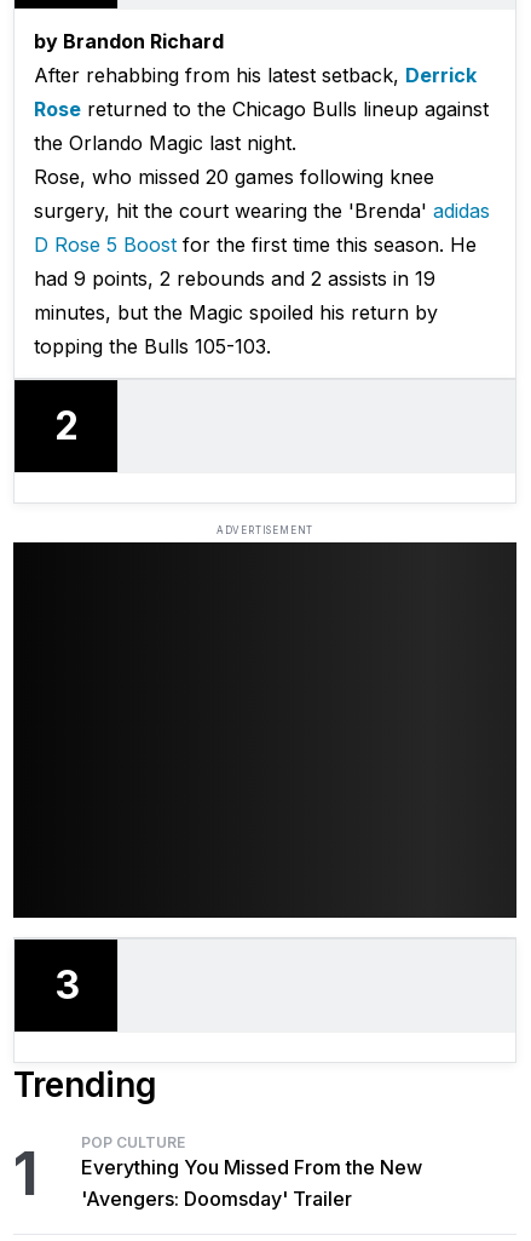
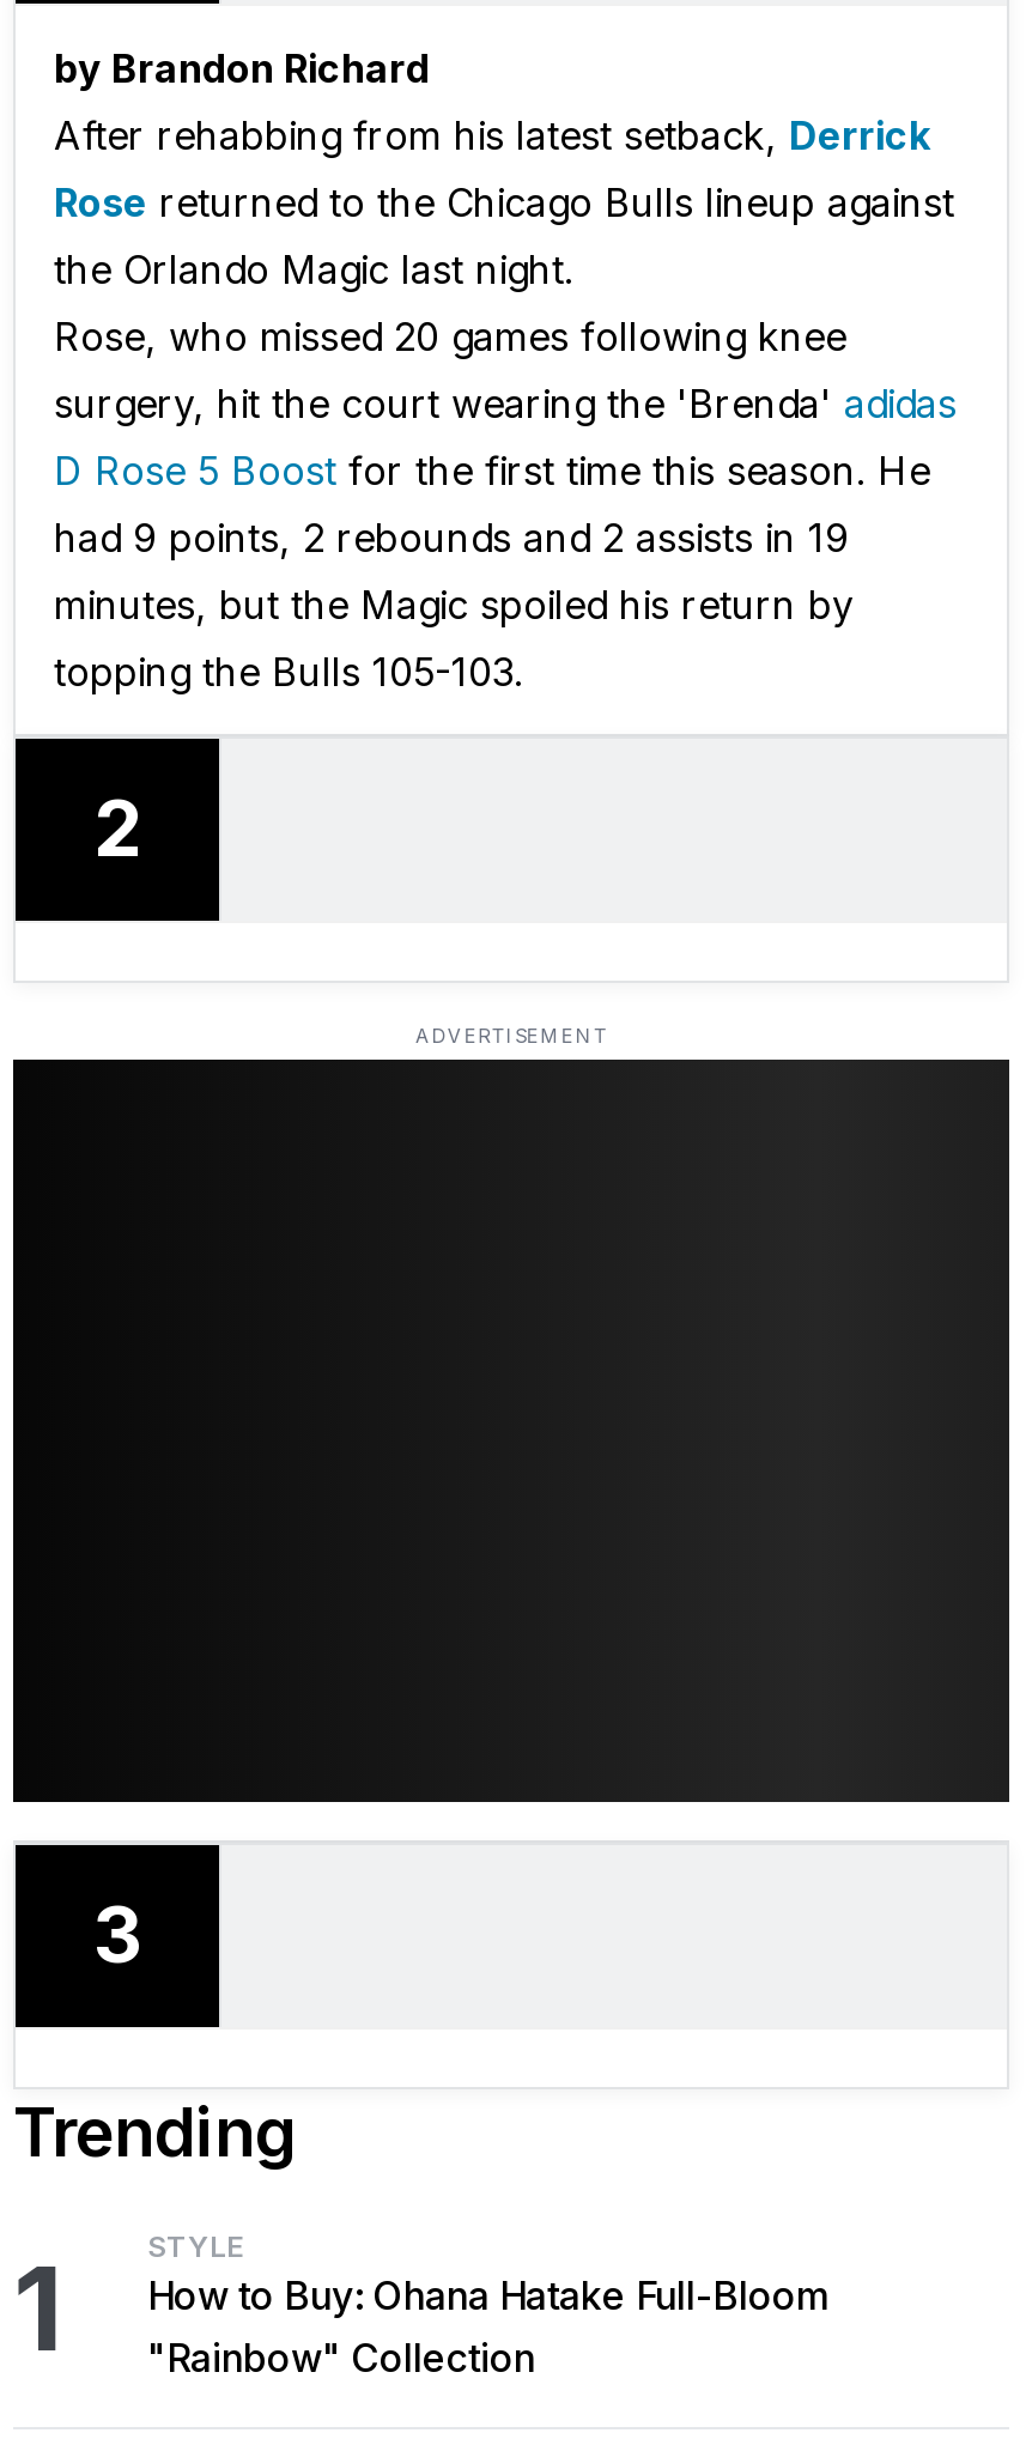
[81,1133,422,1211] POP CULTURE | Everything You Missed From the New | 'Avengers: Doomsday' Trailer -> [147,2228,830,2382] STYLE | How to Buy: Ohana Hatake Full-Bloom | "Rainbow" Collection

